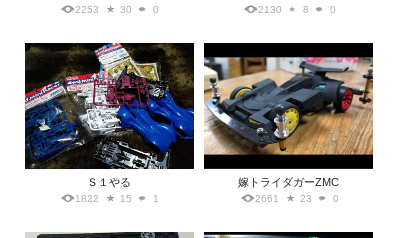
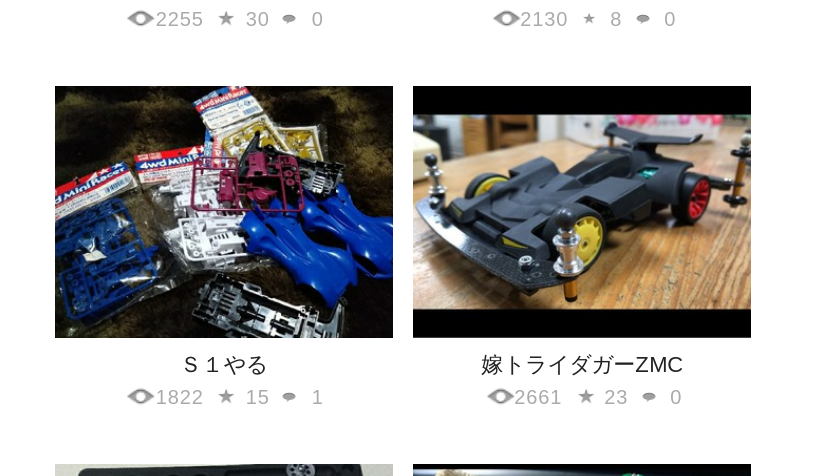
[75,4,159,15] 2253 30 0 -> [156,8,324,30] 2255 30 0

